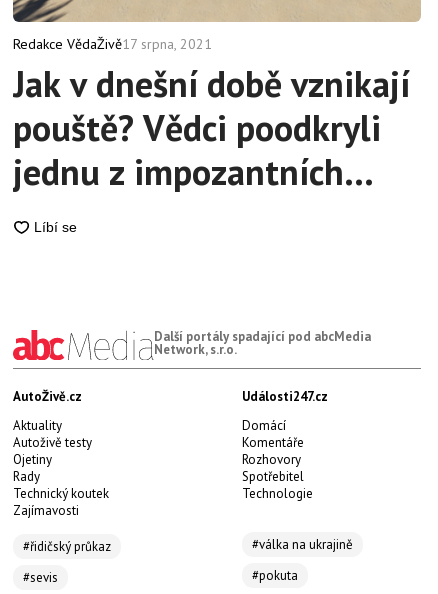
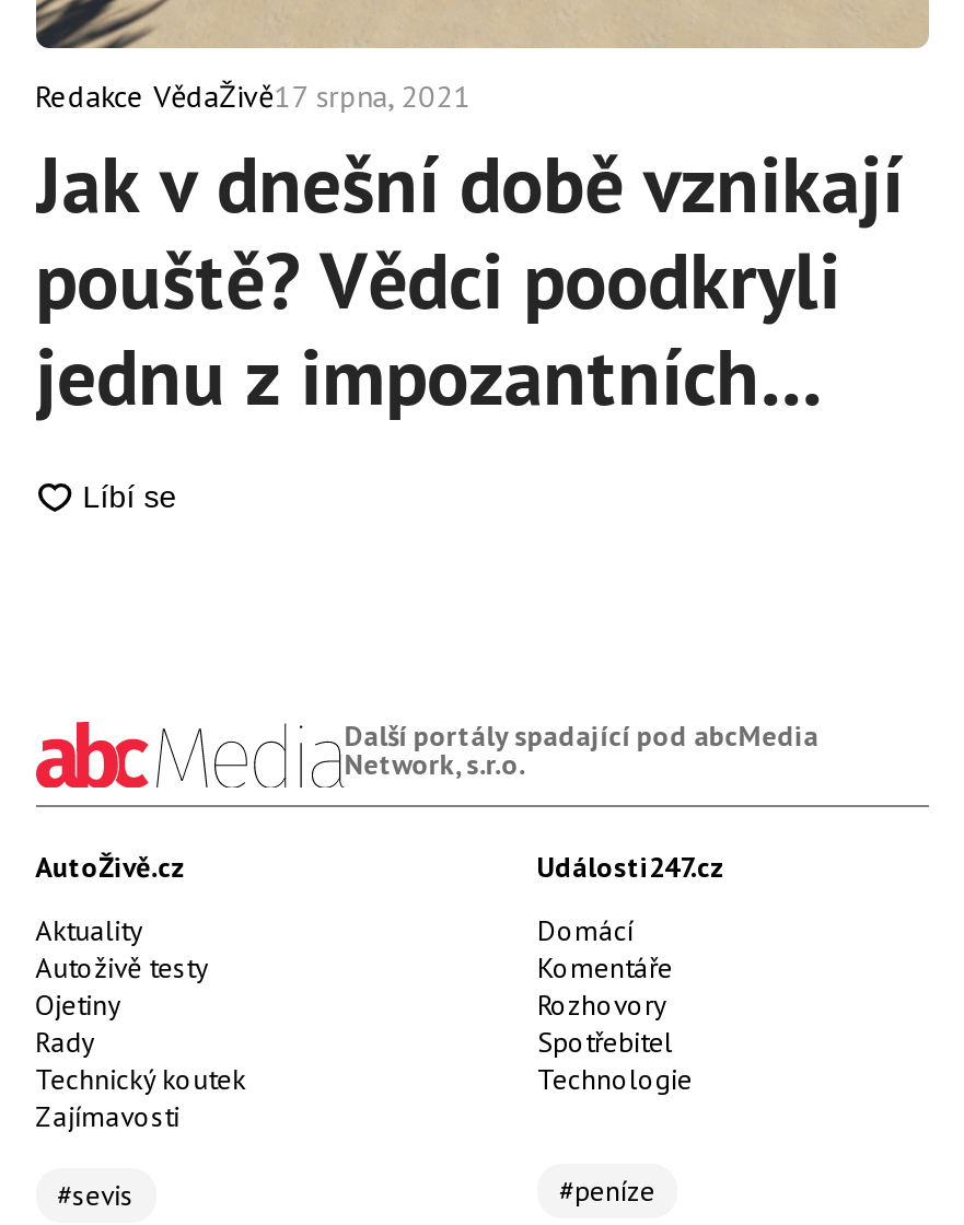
[23,538,111,555] #řidičský průkaz -> none
[252,536,353,584] #válka na ukrajině | #pokuta -> [559,1173,655,1210] #peníze

